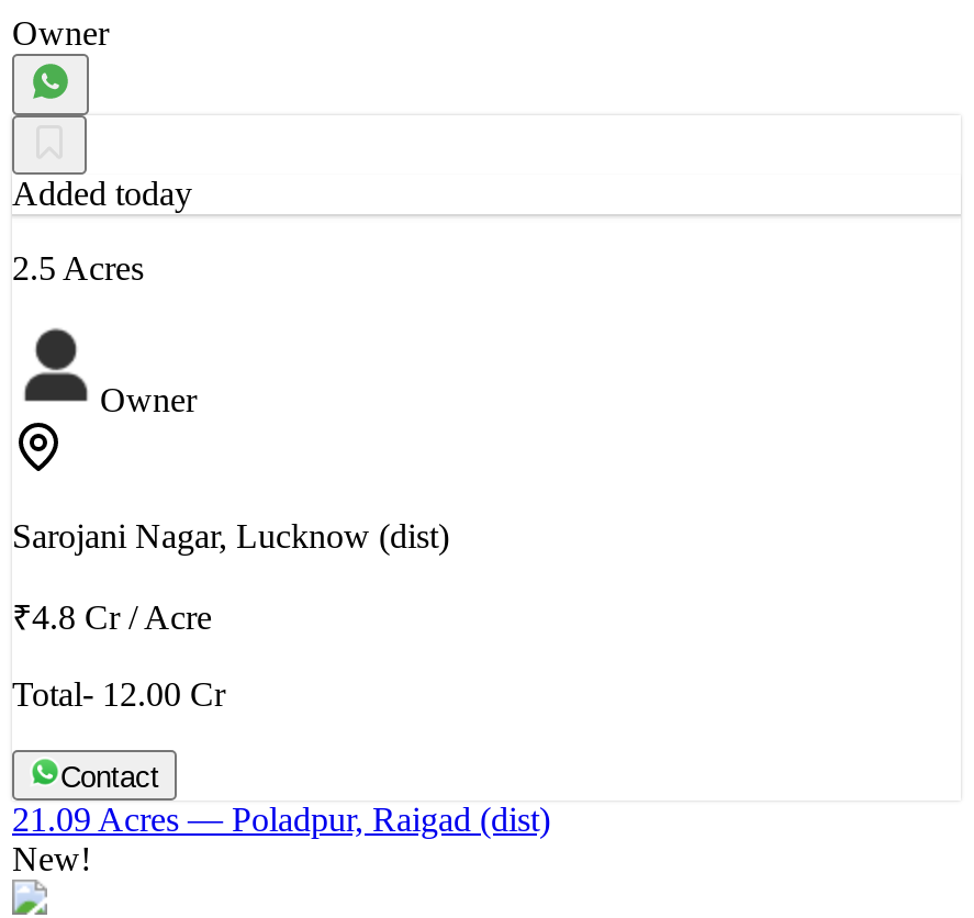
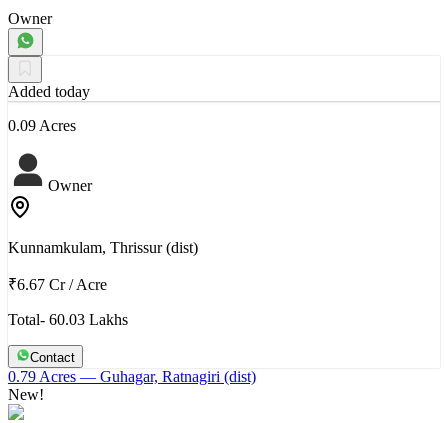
[12,250,144,287] 2.5 Acres -> [8,117,76,134] 0.09 Acres
[12,518,449,555] Sarojani Nagar, Lucknow (dist) -> [8,239,198,256] Kunnamkulam, Thrissur (dist)
[12,599,212,637] ₹4.8 Cr / Acre -> [8,276,107,293] ₹6.67 Cr / Acre
[12,676,225,714] Total- 12.00 Cr -> [8,311,128,328] Total- 60.03 Lakhs
[12,801,550,839] 21.09 Acres — Poladpur, Raigad (dist) -> [8,368,256,385] 0.79 Acres — Guhagar, Ratnagiri (dist)

